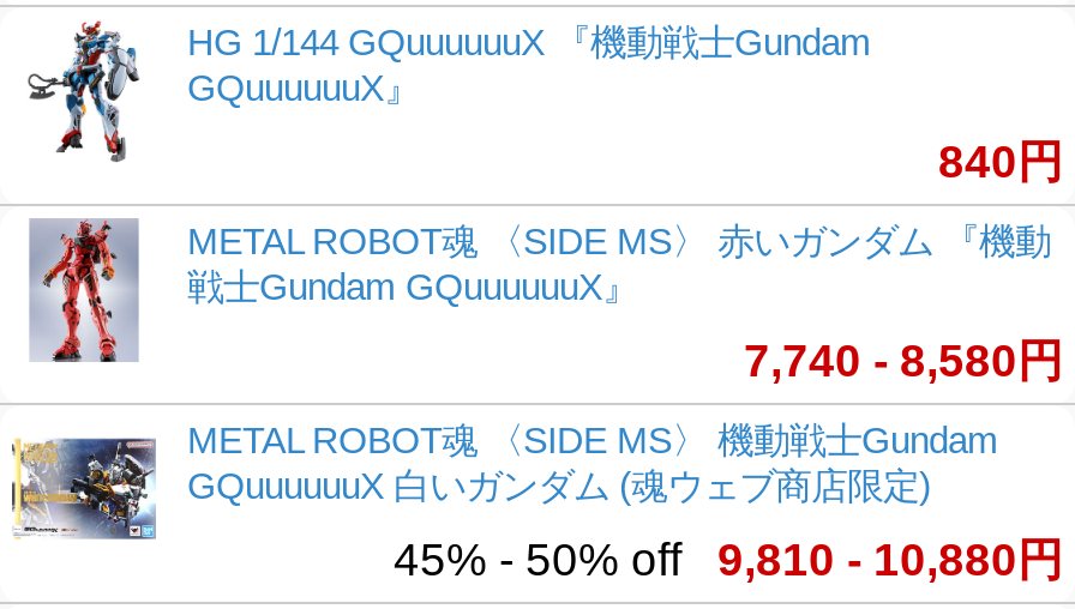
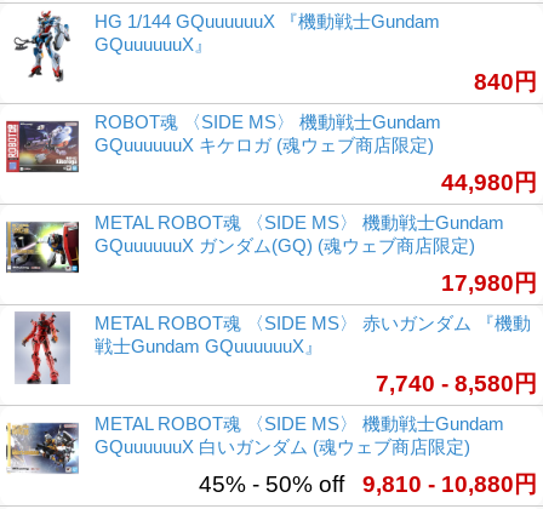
none -> [5,111,537,295] [image] | ROBOT魂 〈SIDE MS〉 機動戦士Gundam | GQuuuuuuX キケロガ (魂ウェブ商店限定) | 44,980円 | METAL ROBOT魂 〈SIDE MS〉 機動戦士Gundam | GQuuuuuuX ガンダム(GQ) (魂ウェブ商店限定) | 17,980円
none -> [5,221,80,274] [image]

